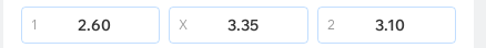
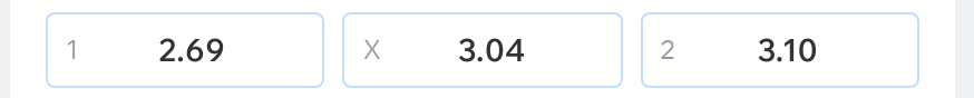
[77,15,111,35] 2.60 -> [159,30,226,70] 2.69
[227,15,259,35] 3.35 -> [458,30,525,70] 3.04

